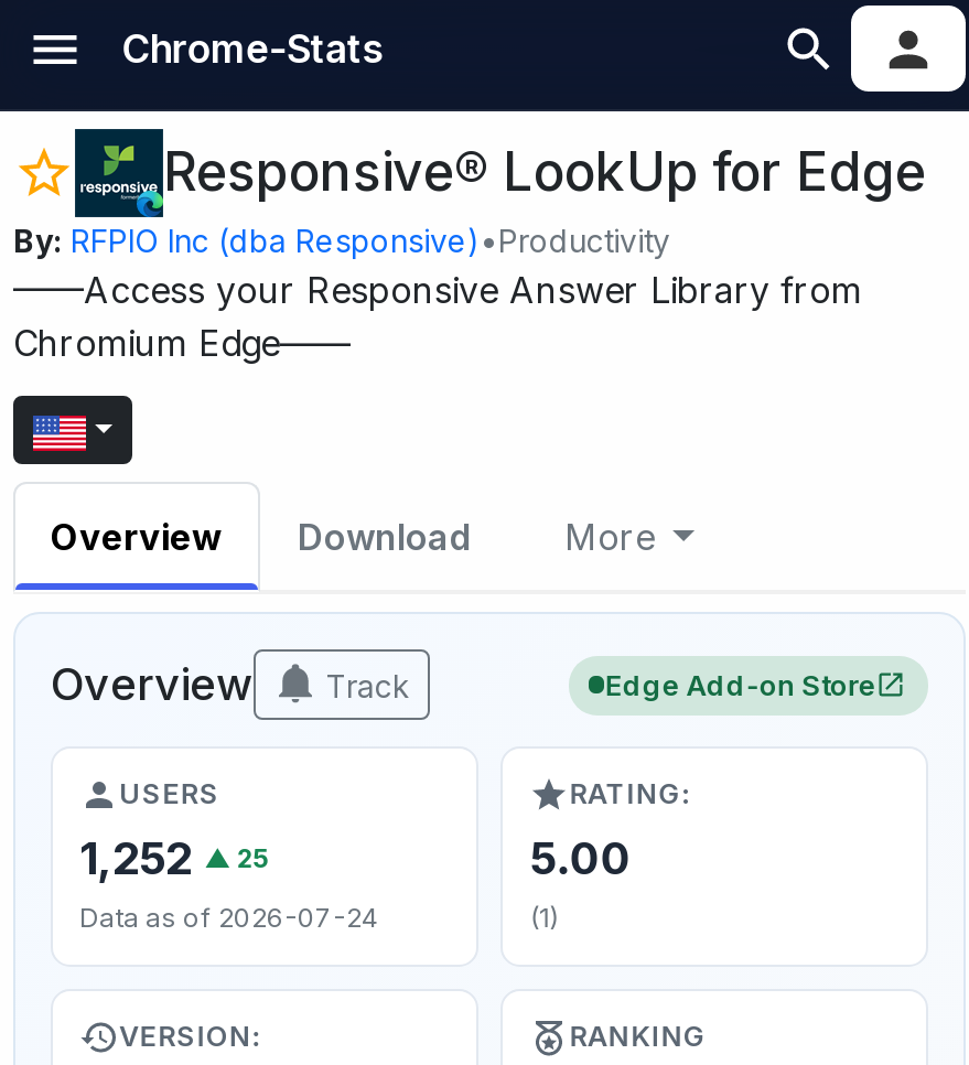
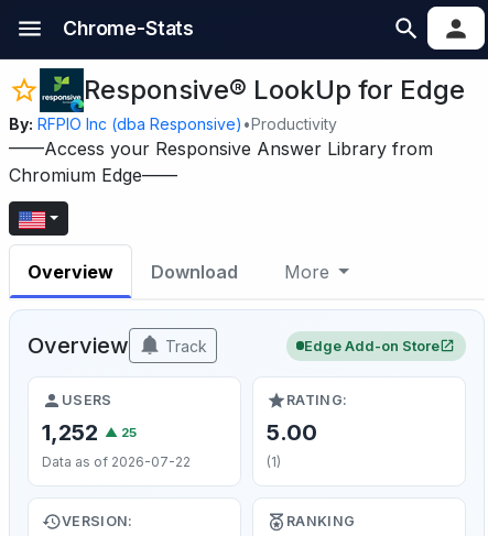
[79,900,379,933] Data as of 2026-07-24 -> [42,453,191,470] Data as of 2026-07-22

